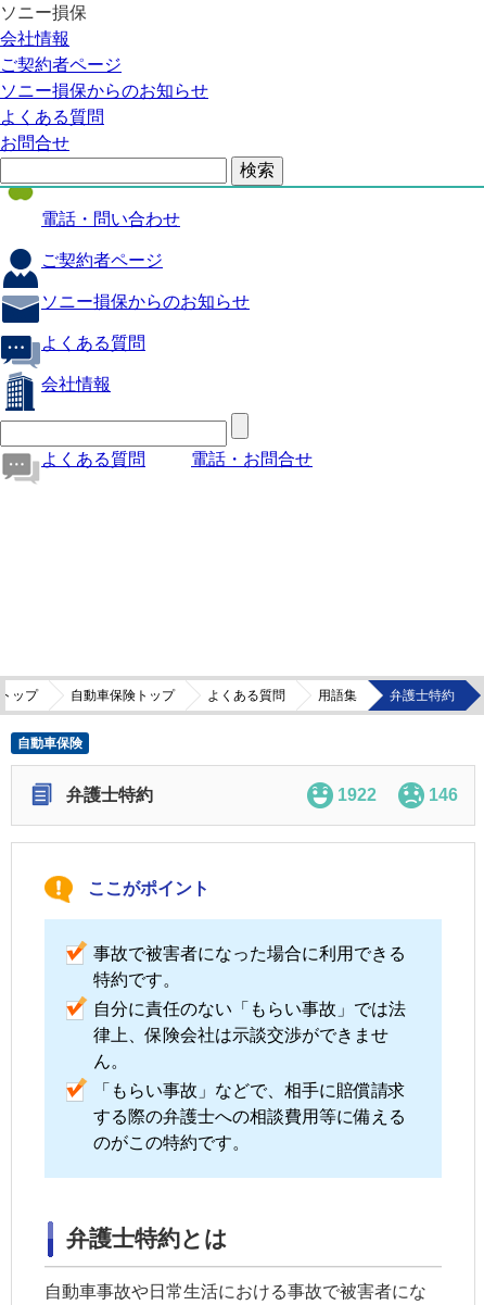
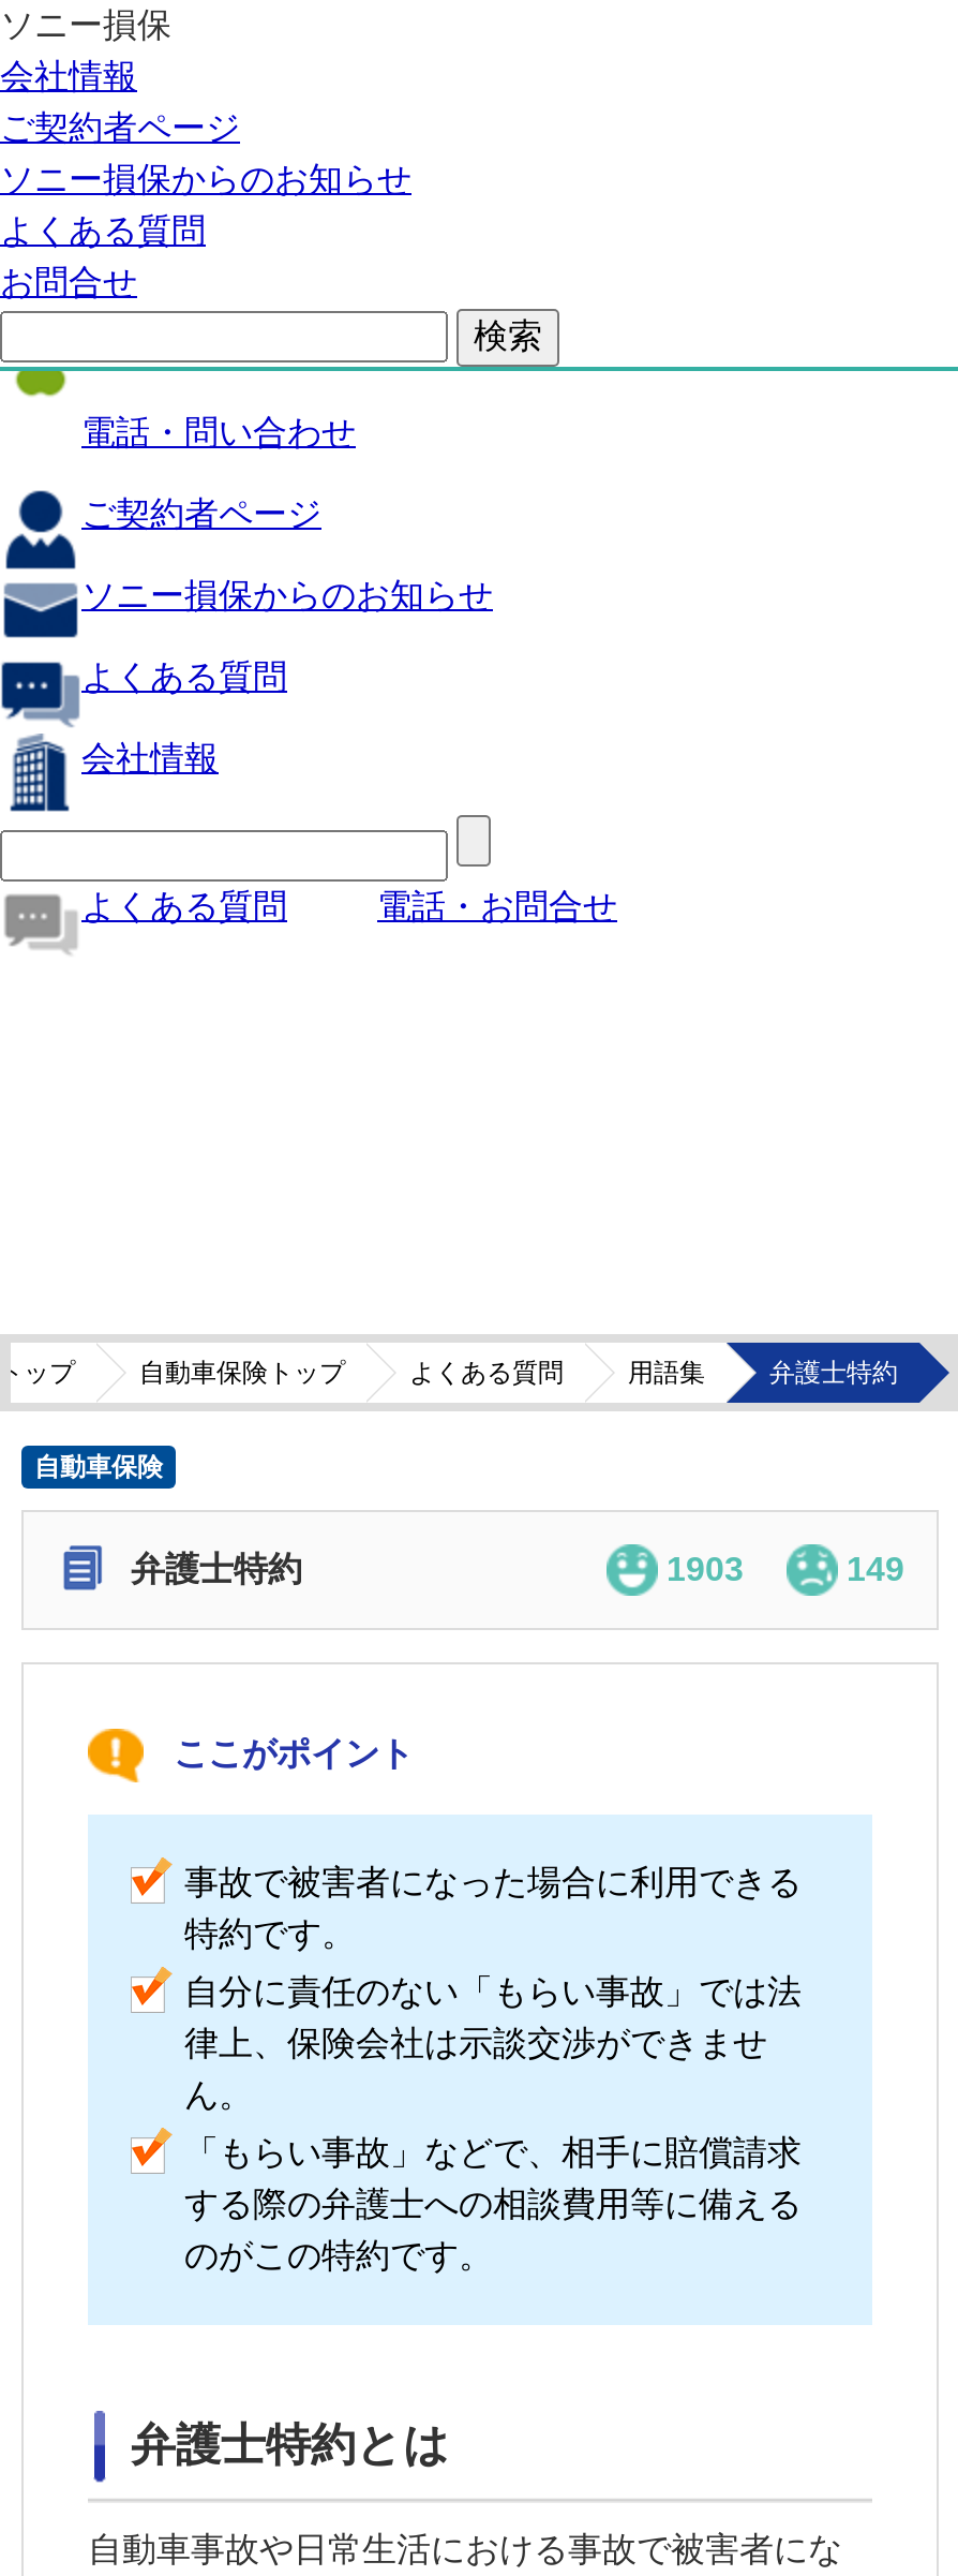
[337,786,377,804] 1922 -> [667,1551,744,1587] 1903
[429,786,458,804] 146 -> [847,1551,904,1587] 149

